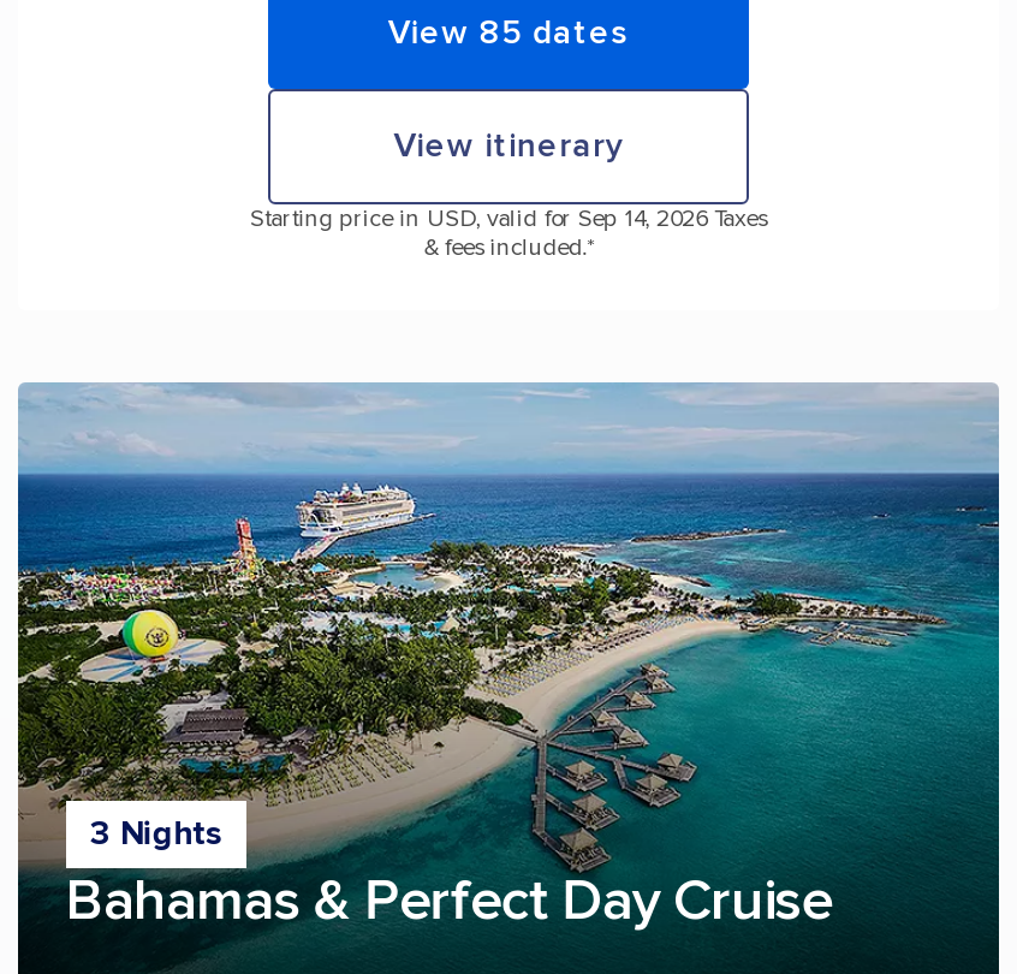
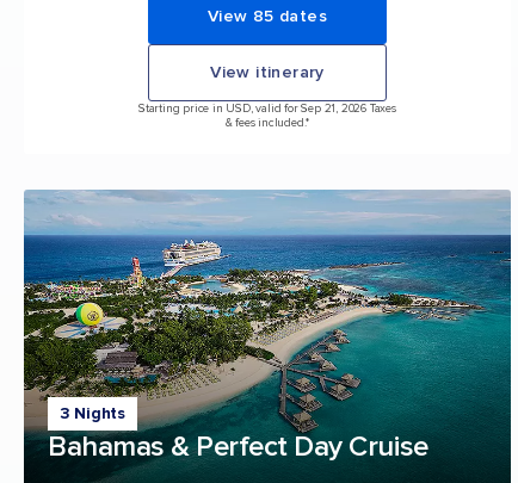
[250,204,767,233] Starting price in USD, valid for Sep 14, 2026 Taxes -> [139,101,396,115] Starting price in USD, valid for Sep 21, 2026 Taxes

